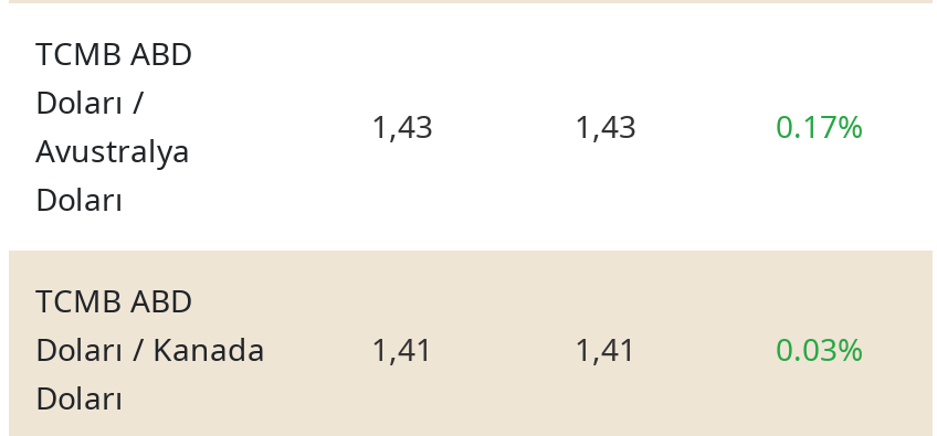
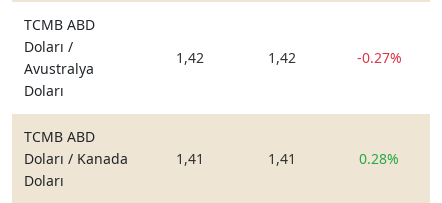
[371,104,433,146] 1,43 -> [176,48,204,67] 1,42
[575,104,636,146] 1,43 -> [268,48,296,67] 1,42
[776,104,864,146] 0.17% -> [356,48,401,67] -0.27%
[776,327,864,369] 0.03% -> [359,149,399,168] 0.28%

